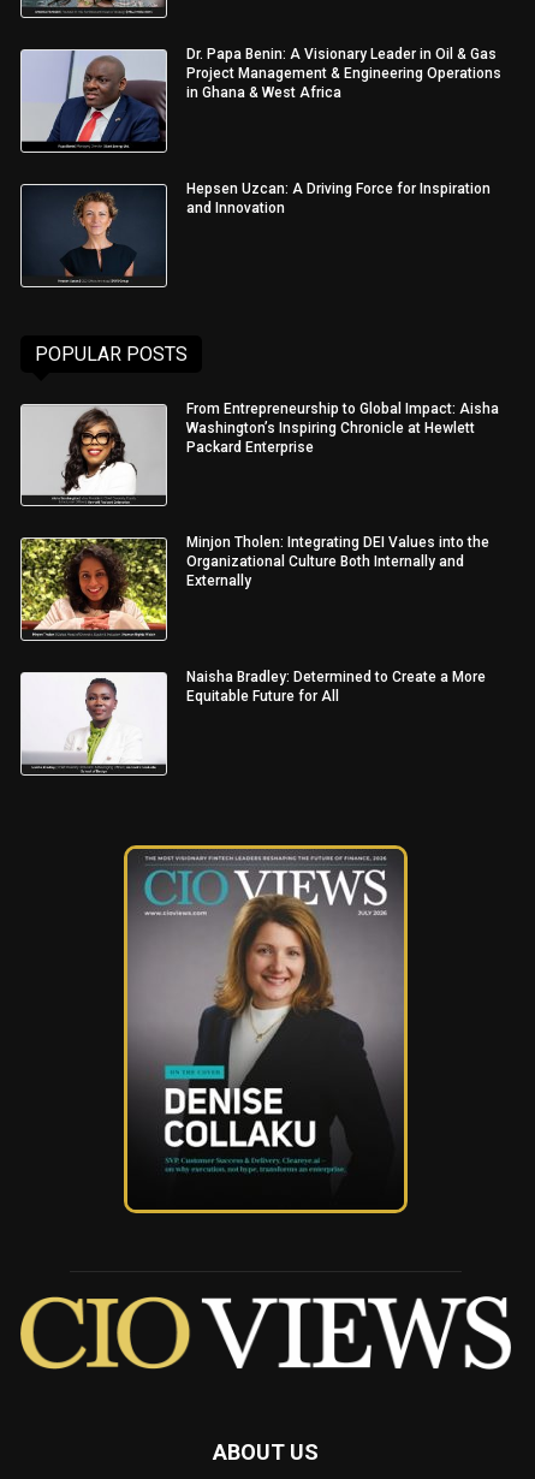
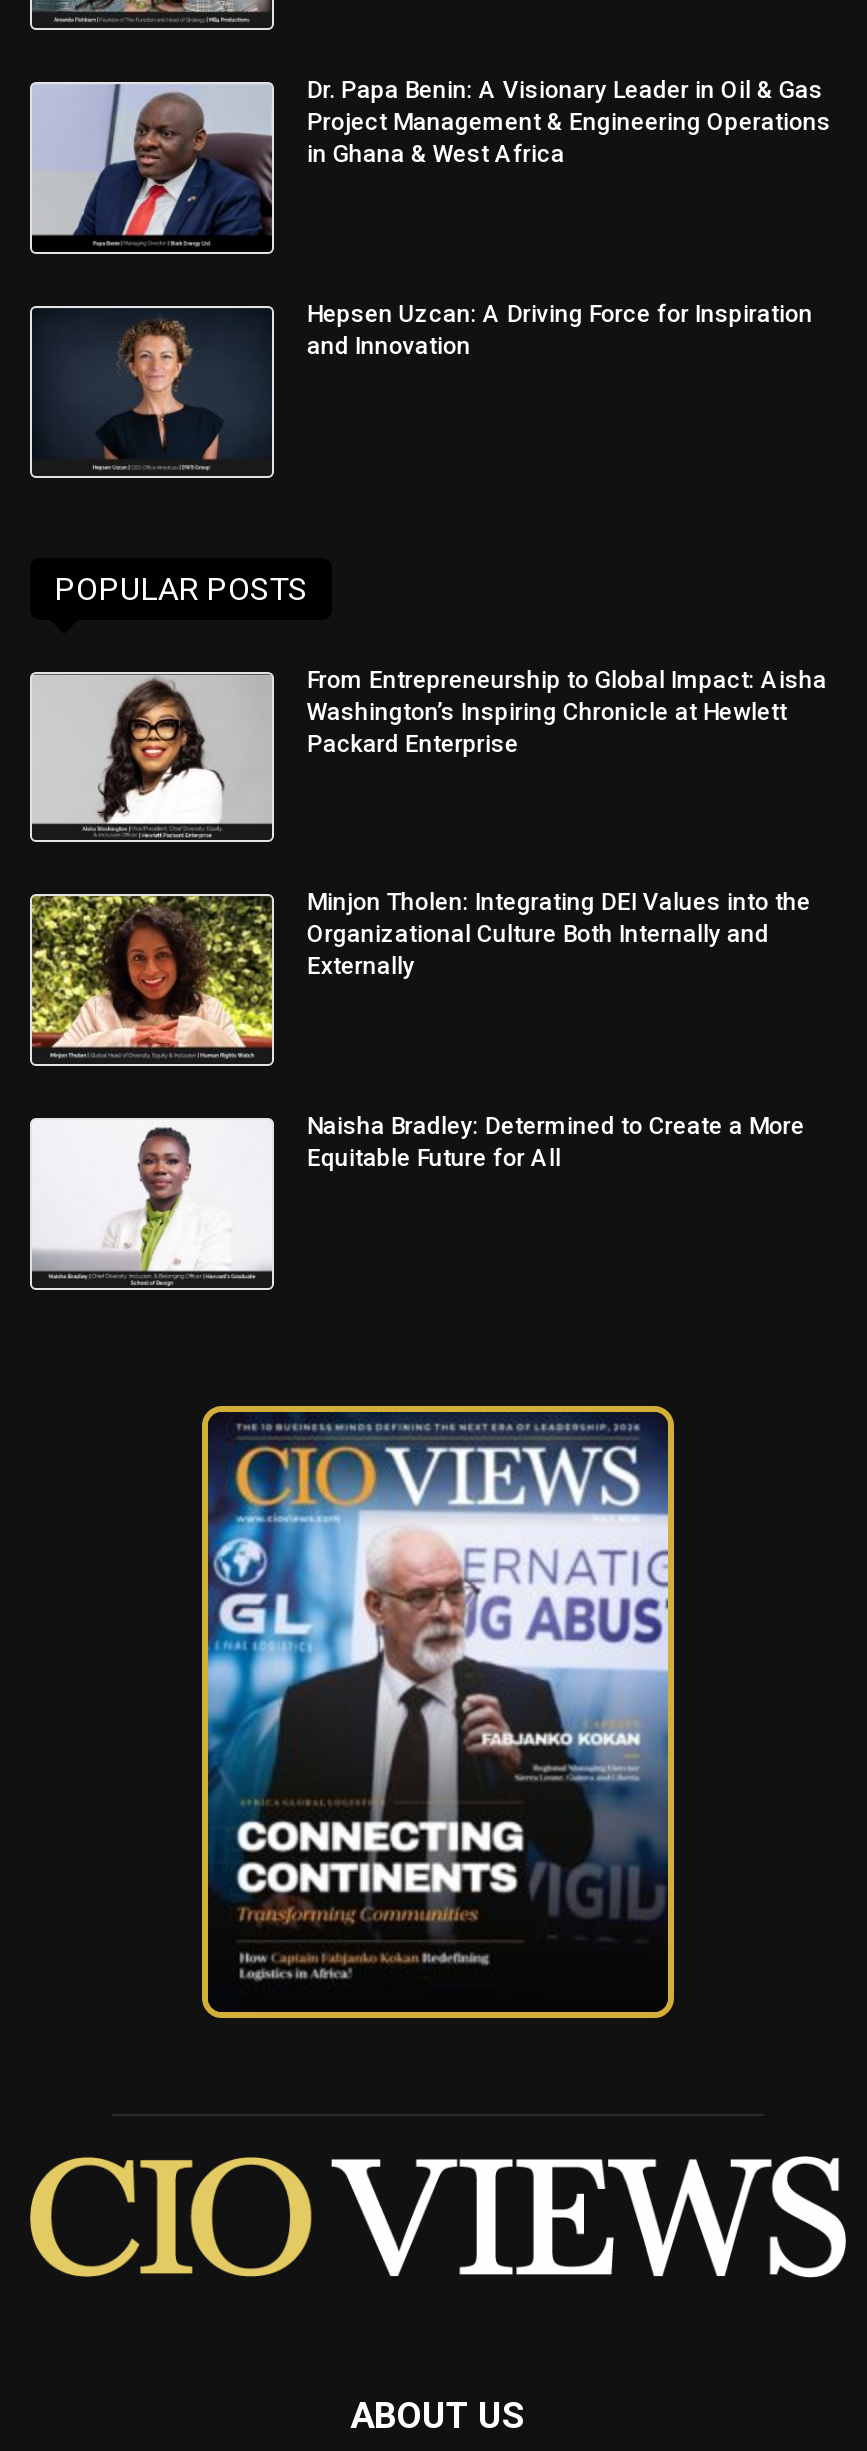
[127,849,404,1189] [image] -> [206,1414,670,1982] [image]

